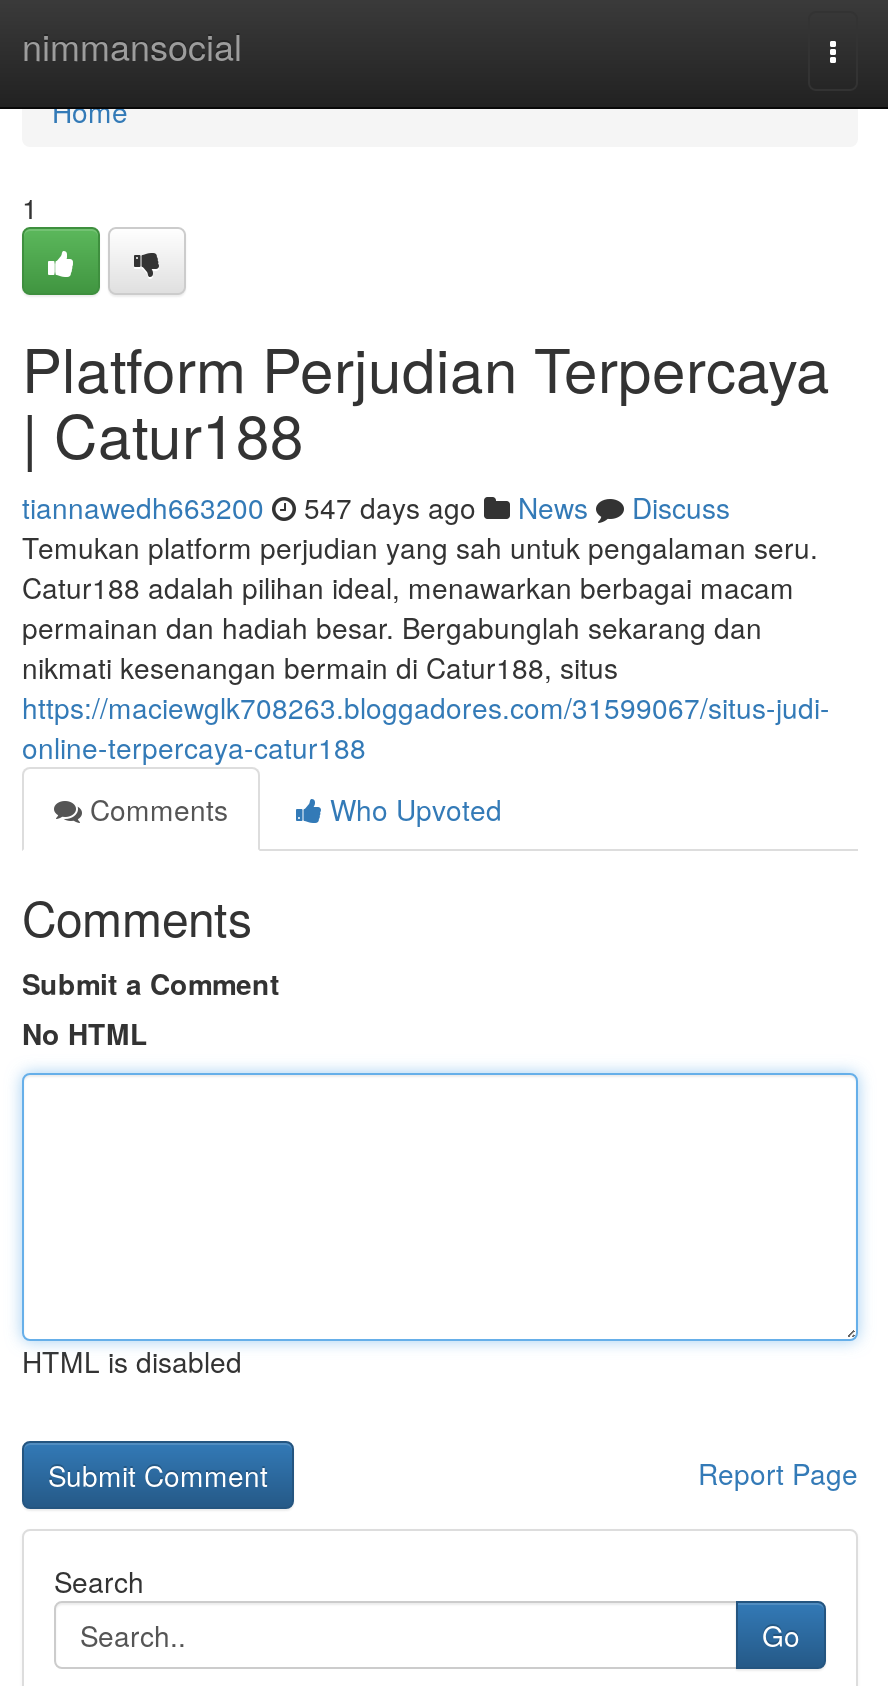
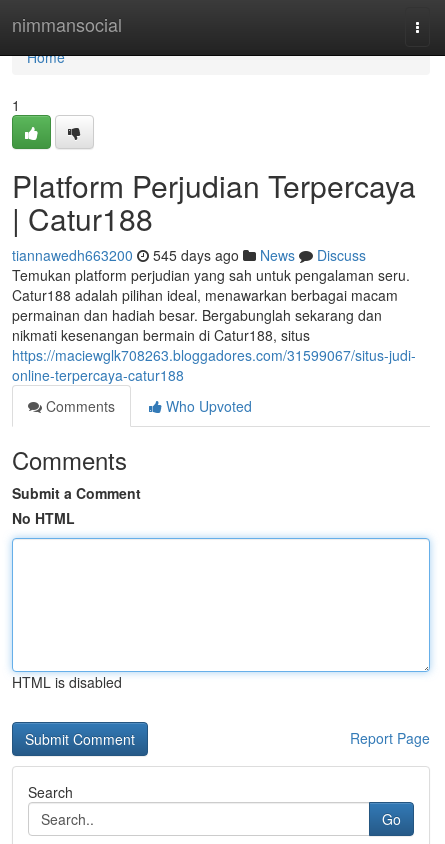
[22,487,730,527] tiannawedh663200 547 days ago News Discuss -> [12,245,366,265] tiannawedh663200 545 days ago News Discuss

